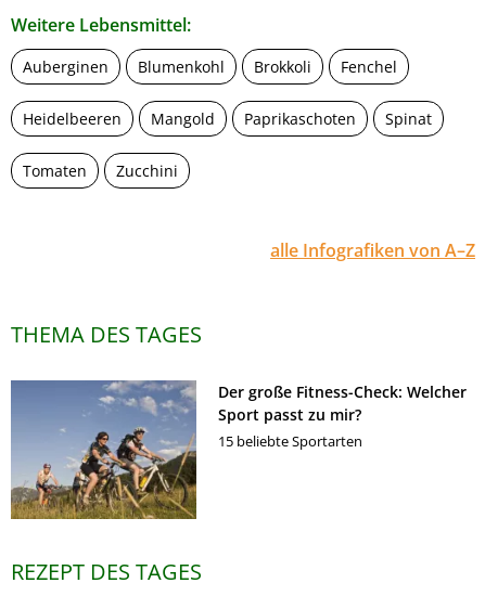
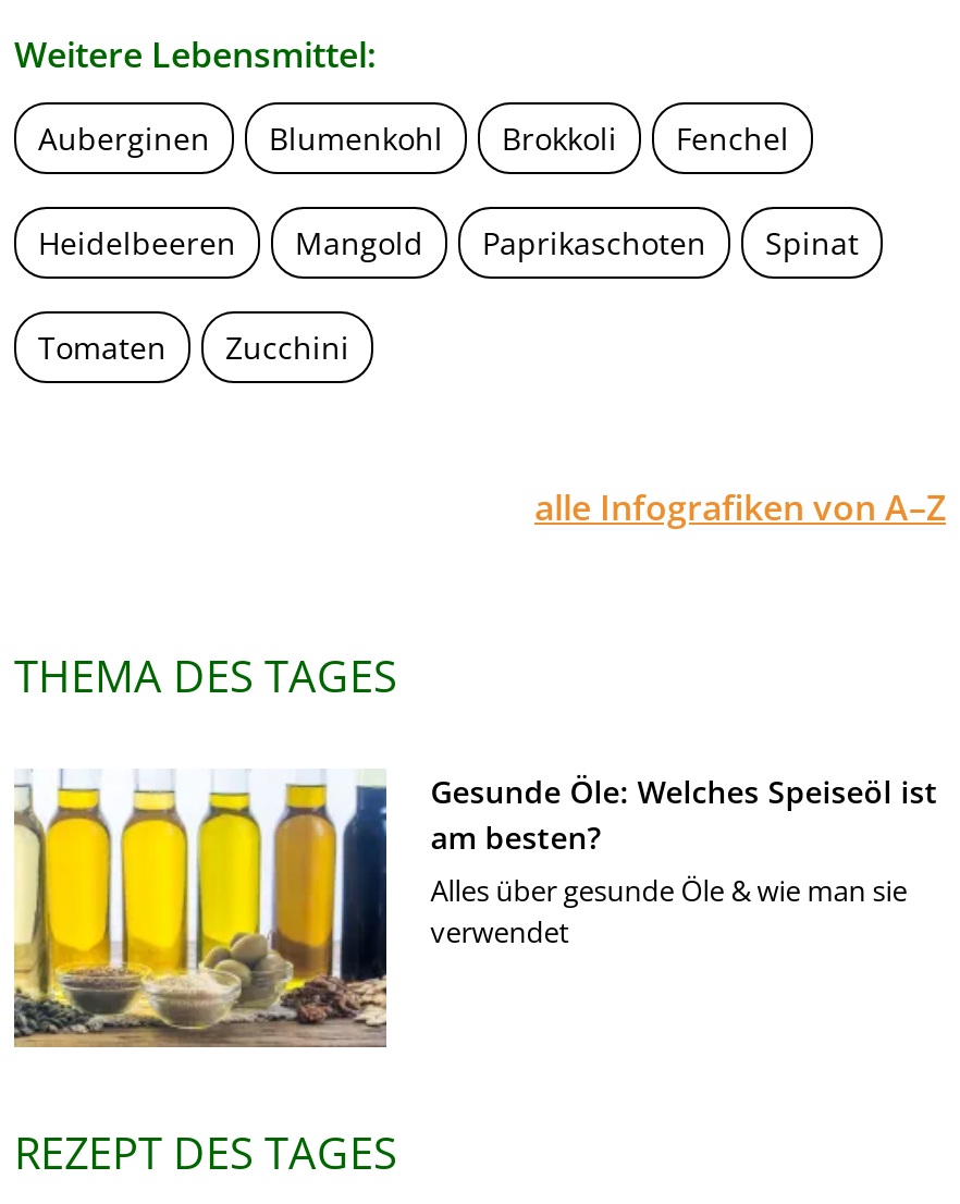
[10,379,467,520] [image] | Der große Fitness-Check: Welcher | Sport passt zu mir? | 15 beliebte Sportarten -> [12,769,938,1047] [image] | Gesunde Öle: Welches Speiseöl ist | am besten? | Alles über gesunde Öle & wie man sie | verwendet

